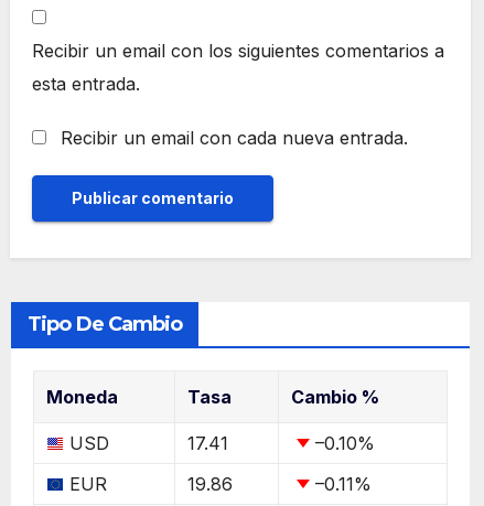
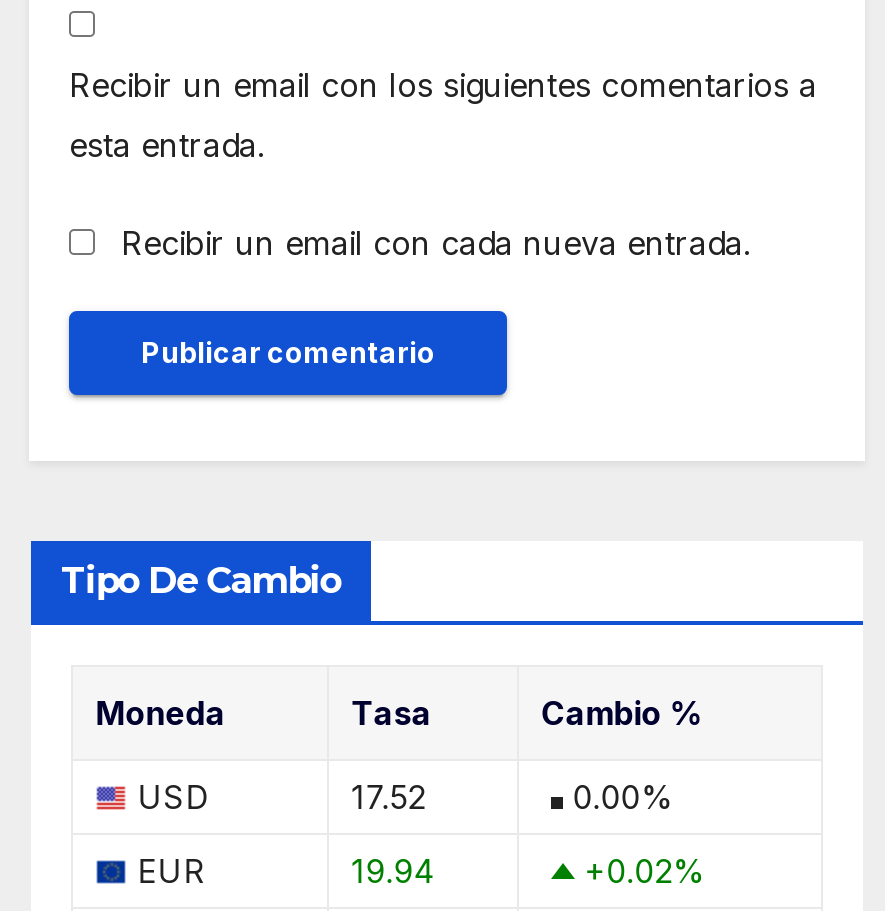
[188,432,228,454] 17.41 -> [351,777,425,817] 17.52
[315,432,374,454] –0.10% -> [573,777,673,817] 0.00%
[188,473,233,495] 19.86 -> [351,851,435,891] 19.94
[315,473,371,495] –0.11% -> [584,851,704,891] +0.02%

